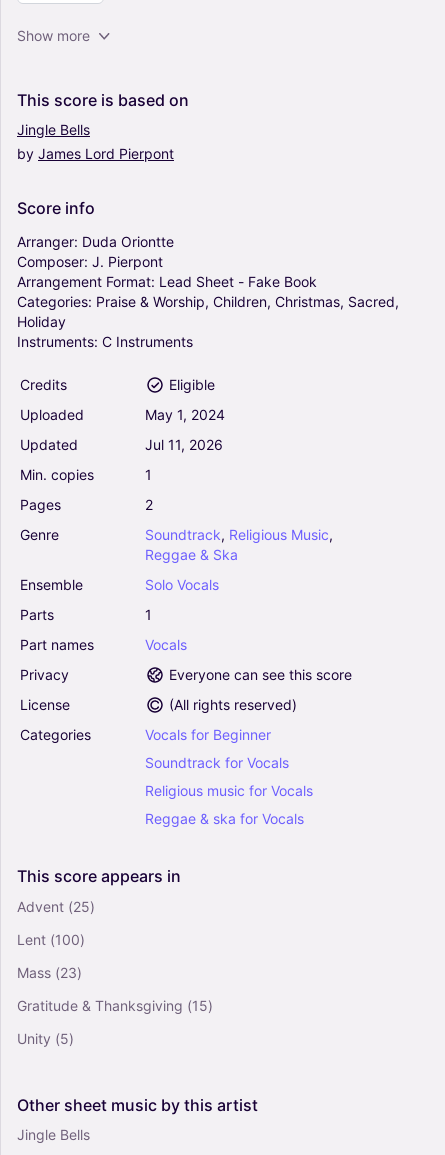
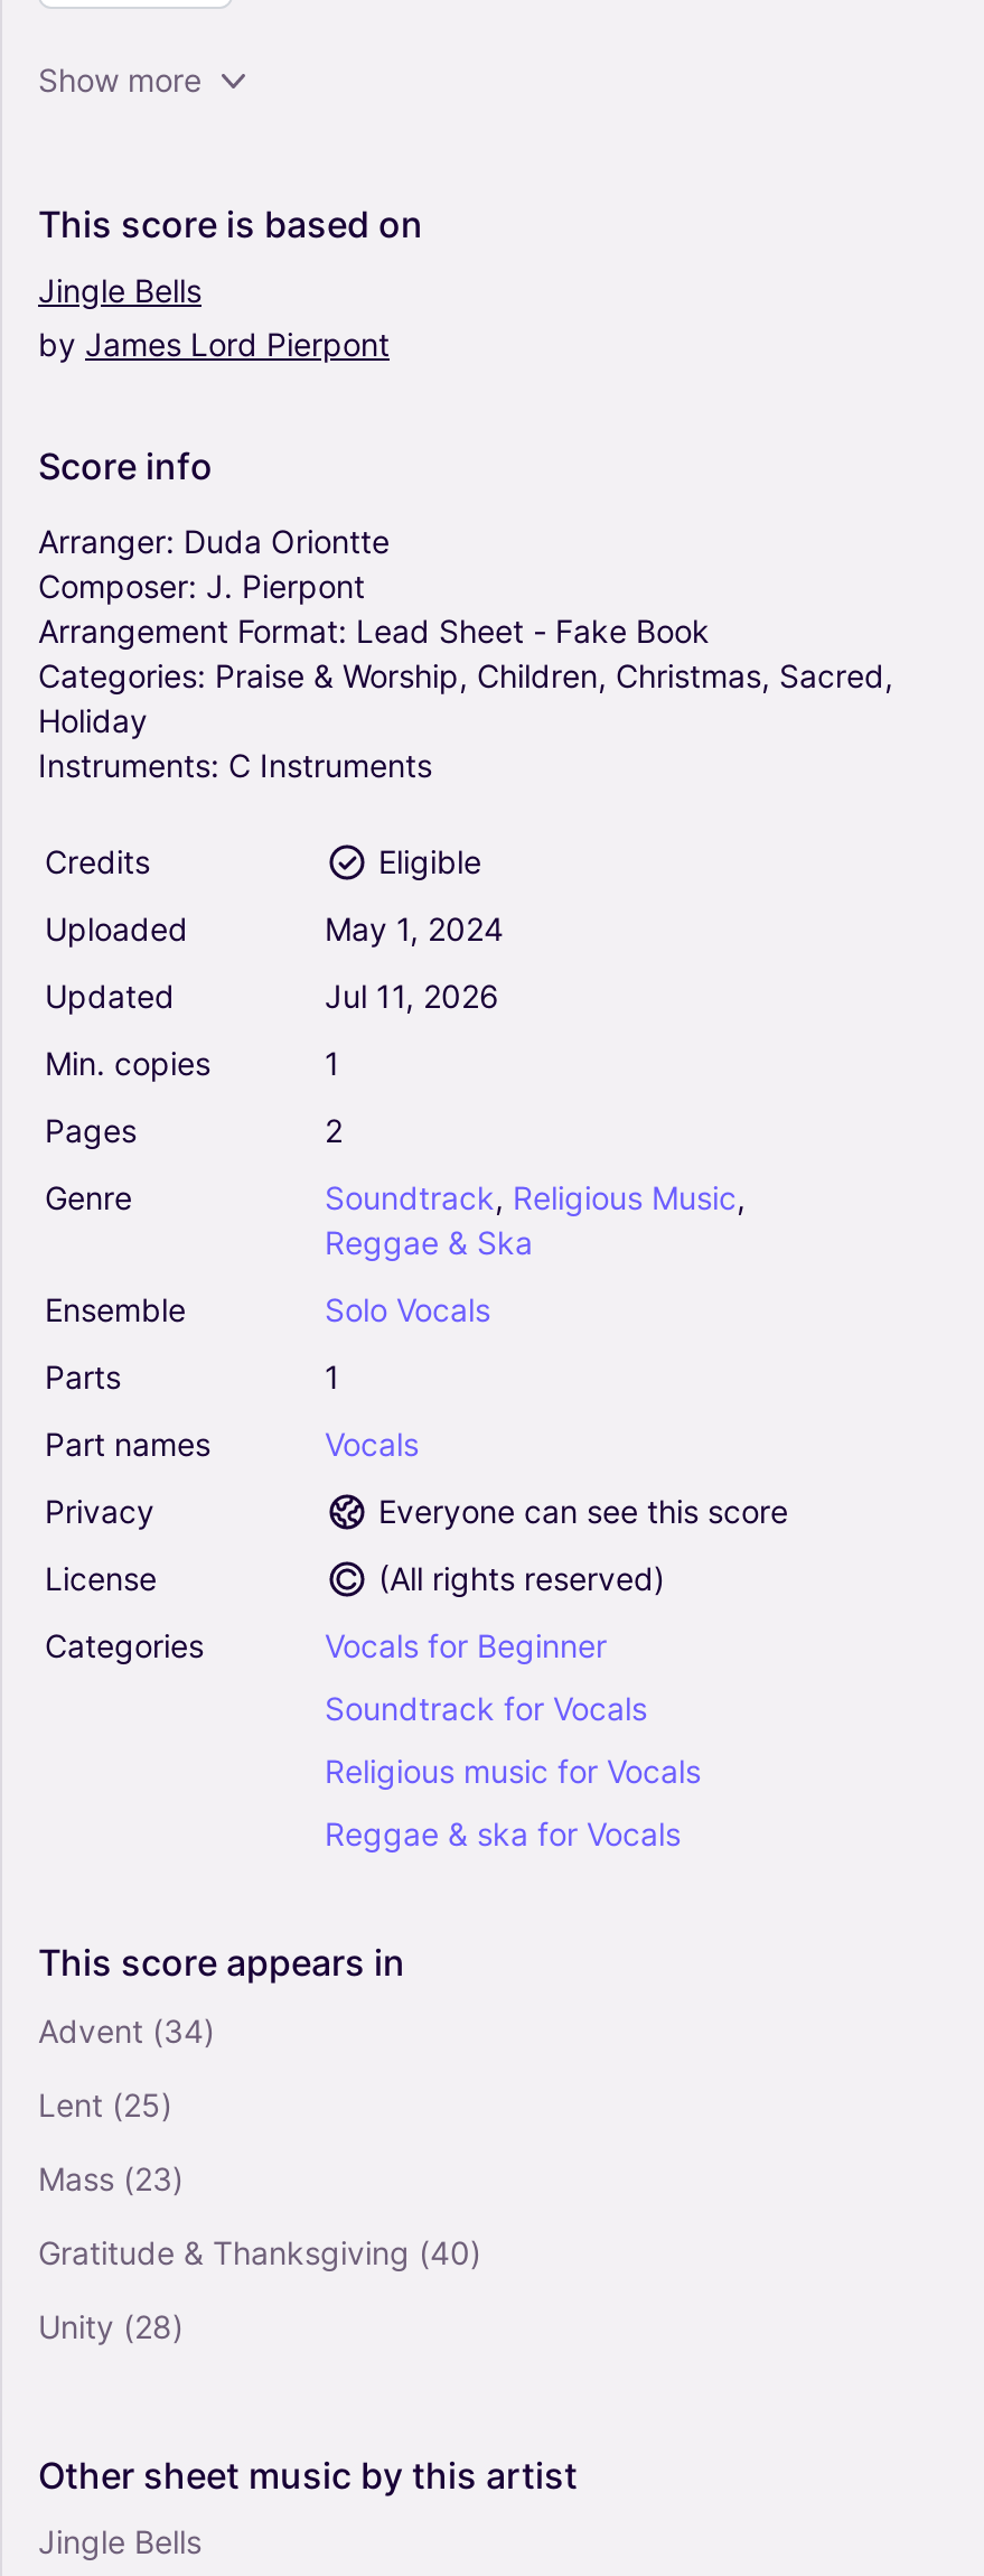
[17,897,95,914] Advent (25) -> [38,2010,215,2048] Advent (34)
[17,930,85,947] Lent (100) -> [38,2084,172,2122] Lent (25)
[17,996,213,1013] Gratitude & Thanksgiving (15) -> [38,2232,481,2270] Gratitude & Thanksgiving (40)
[17,1029,74,1046] Unity (5) -> [38,2306,184,2344] Unity (28)

